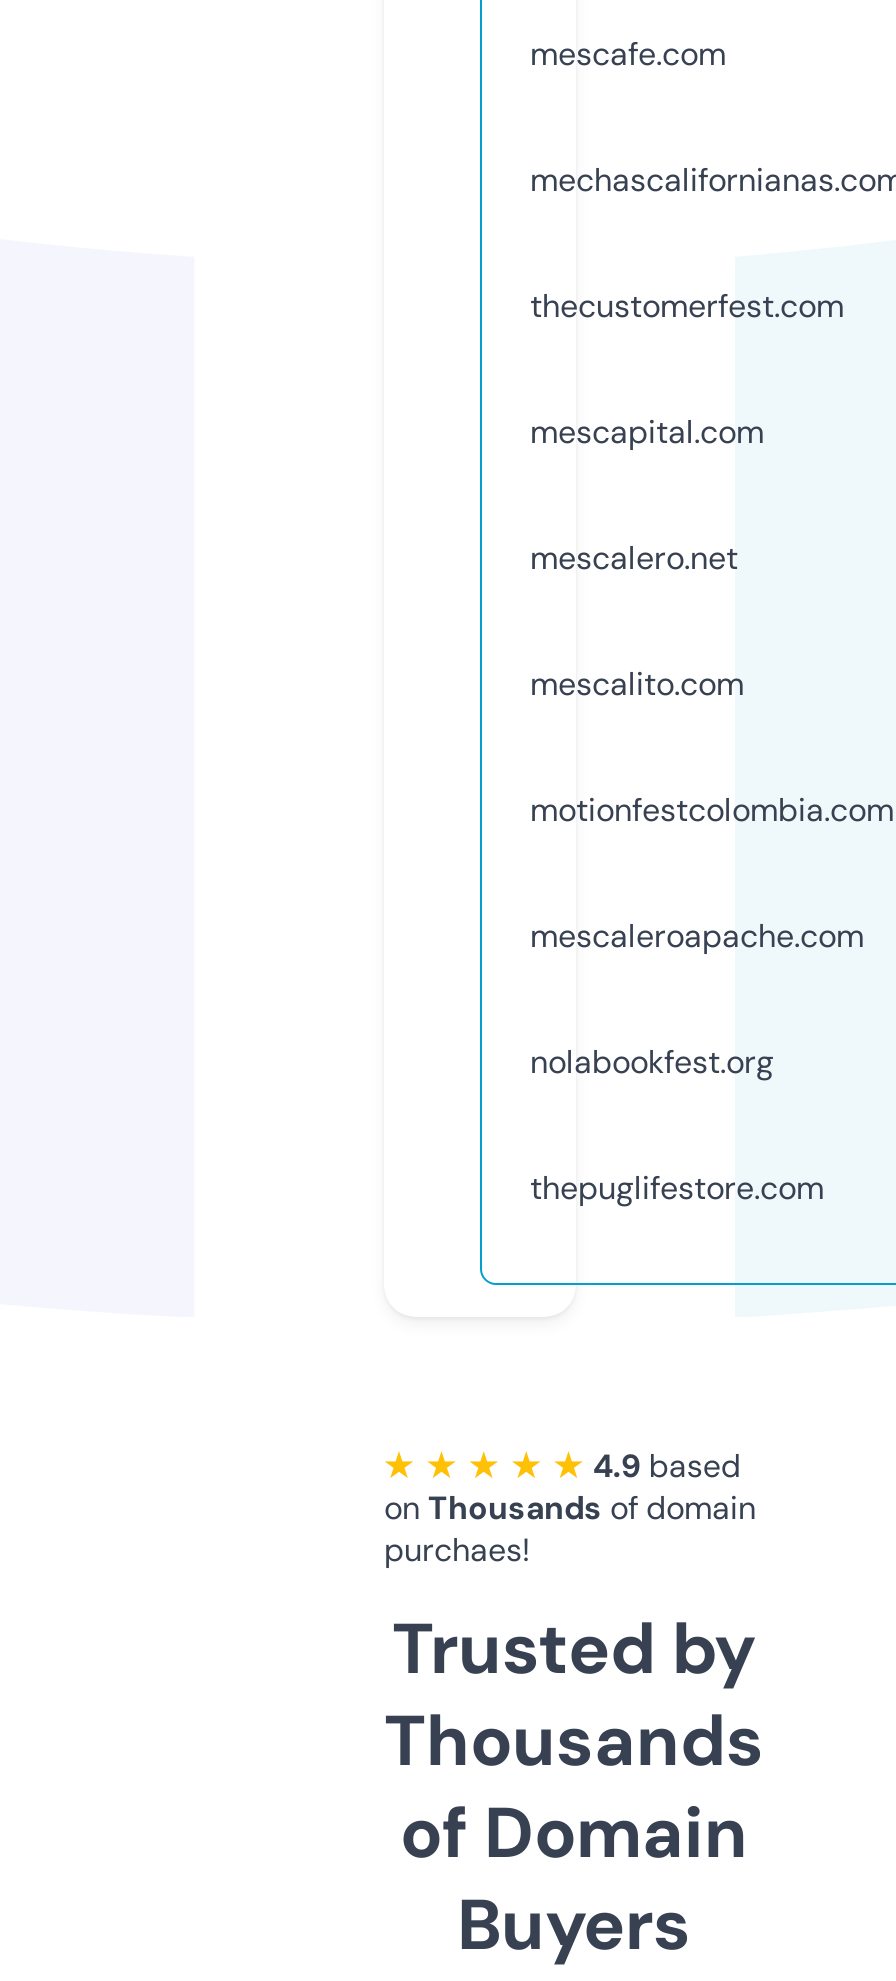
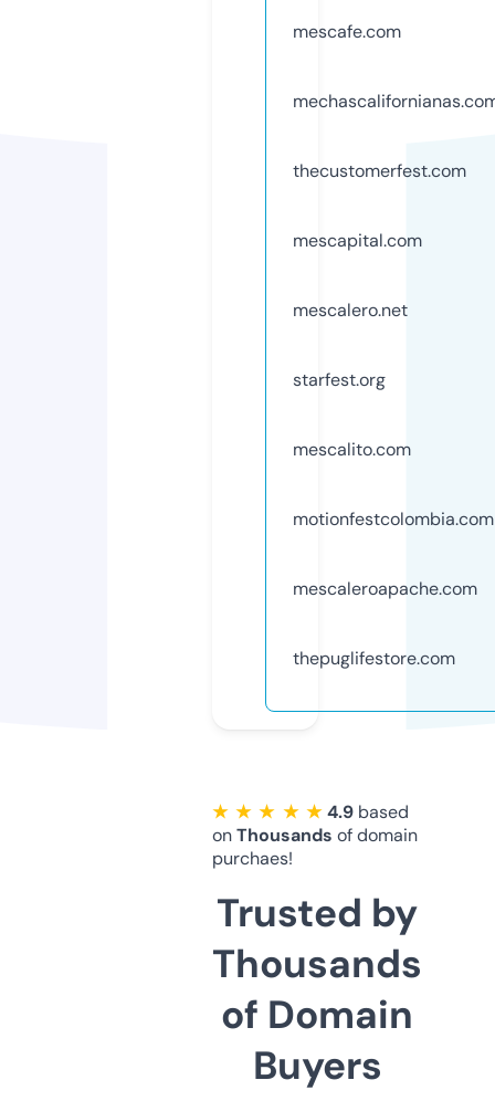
none -> [293,368,386,391] starfest.org
moved [530,663,894,957] -> [293,438,494,600]: mescalito.com | motionfestcolombia.com | mescaleroapache.com
[530,1041,774,1083] nolabookfest.org -> none

